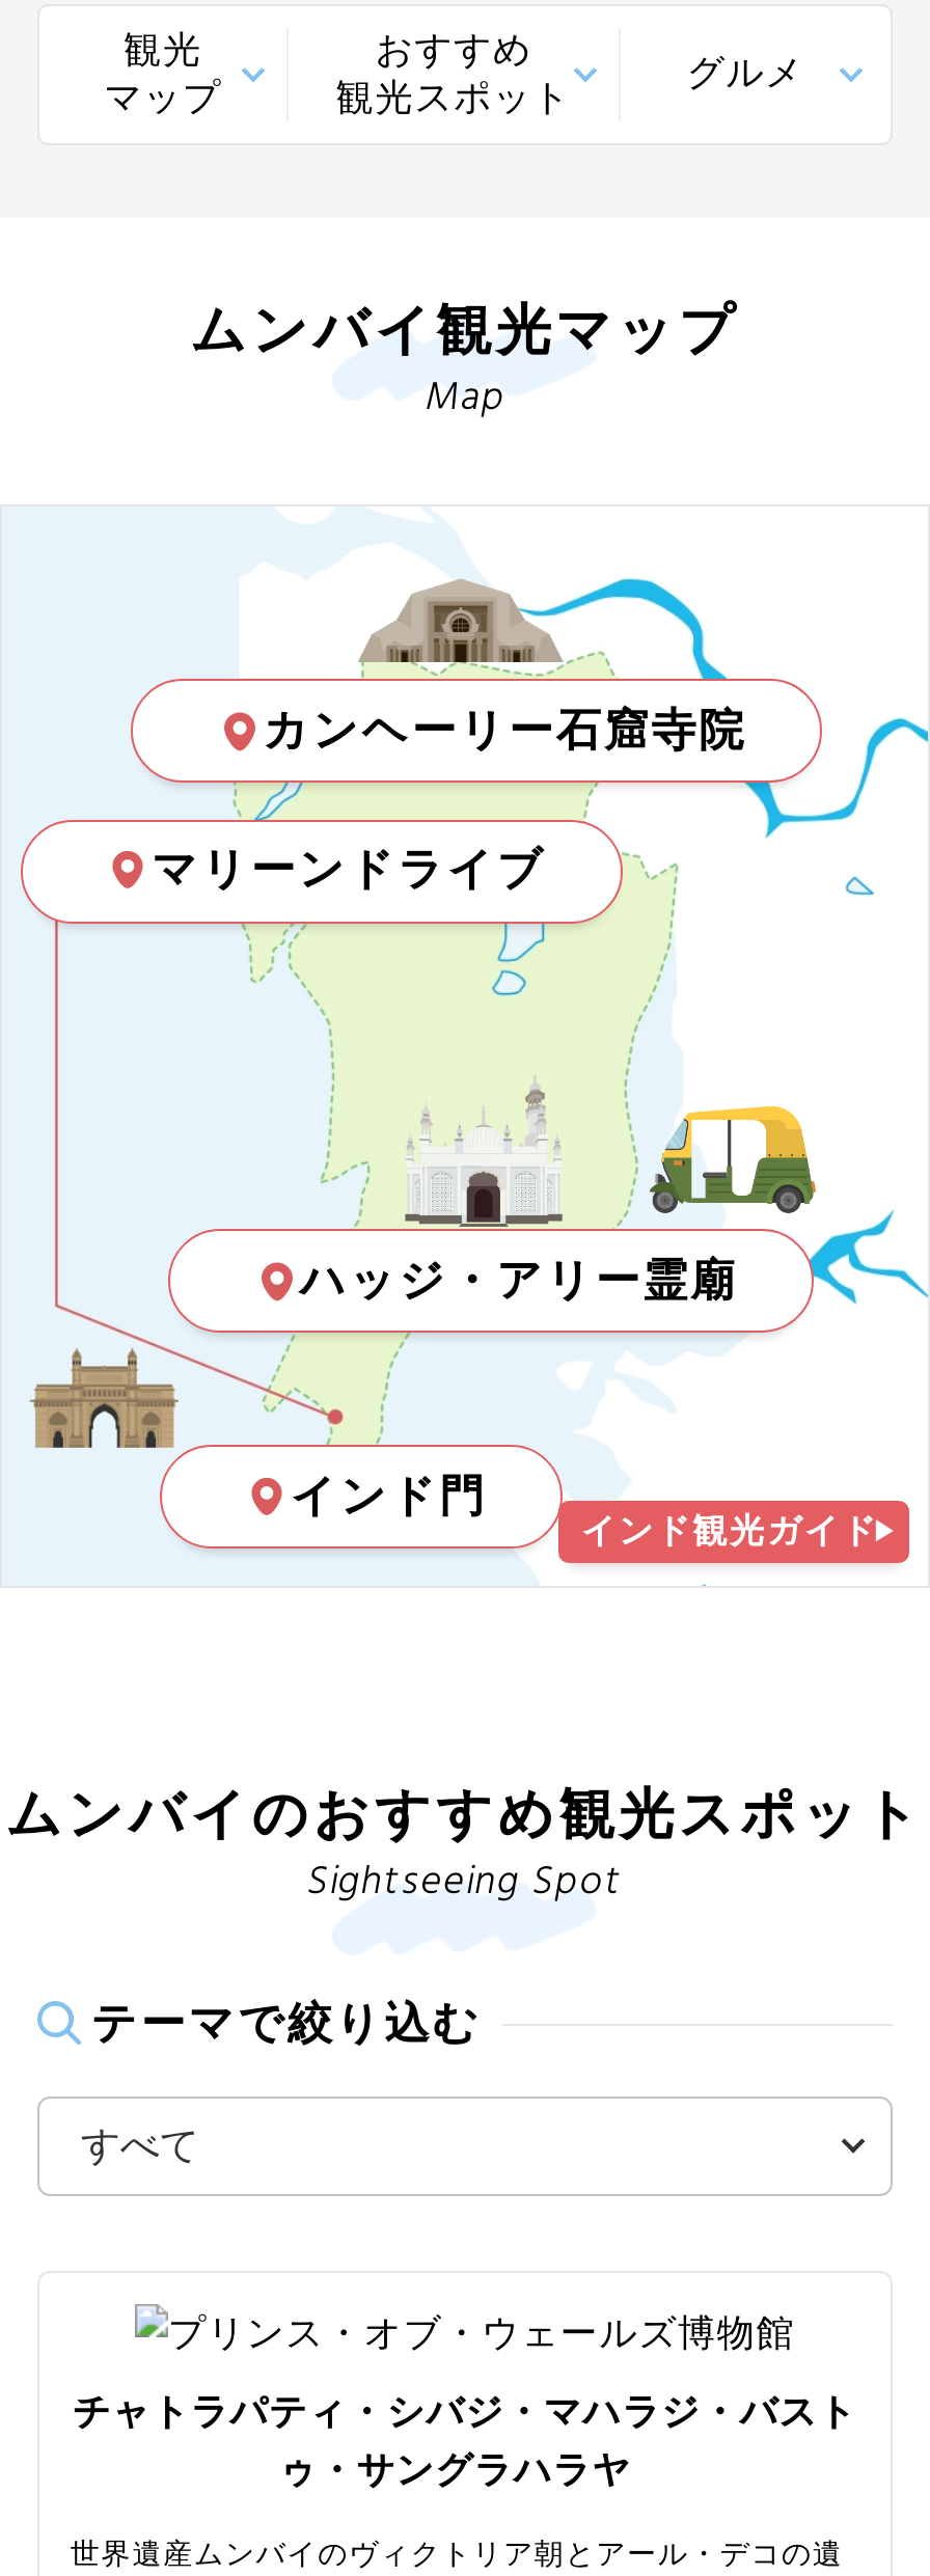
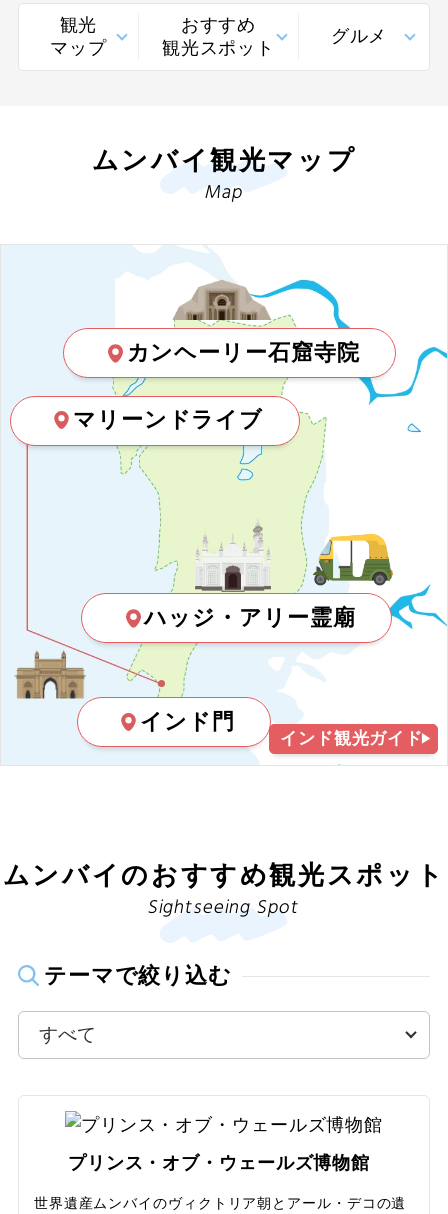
[73,2391,857,2491] チャトラパティ・シバジ・マハラジ・バスト | ゥ・サングラハラヤ -> [68,1153,370,1173] プリンス・オブ・ウェールズ博物館

